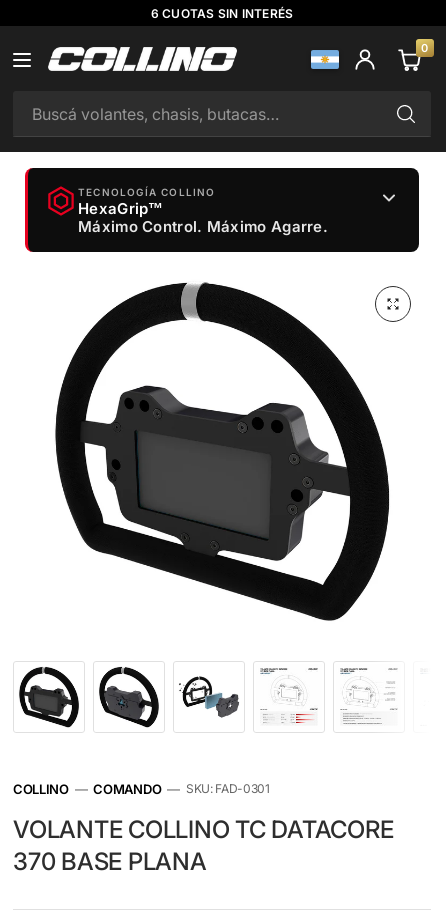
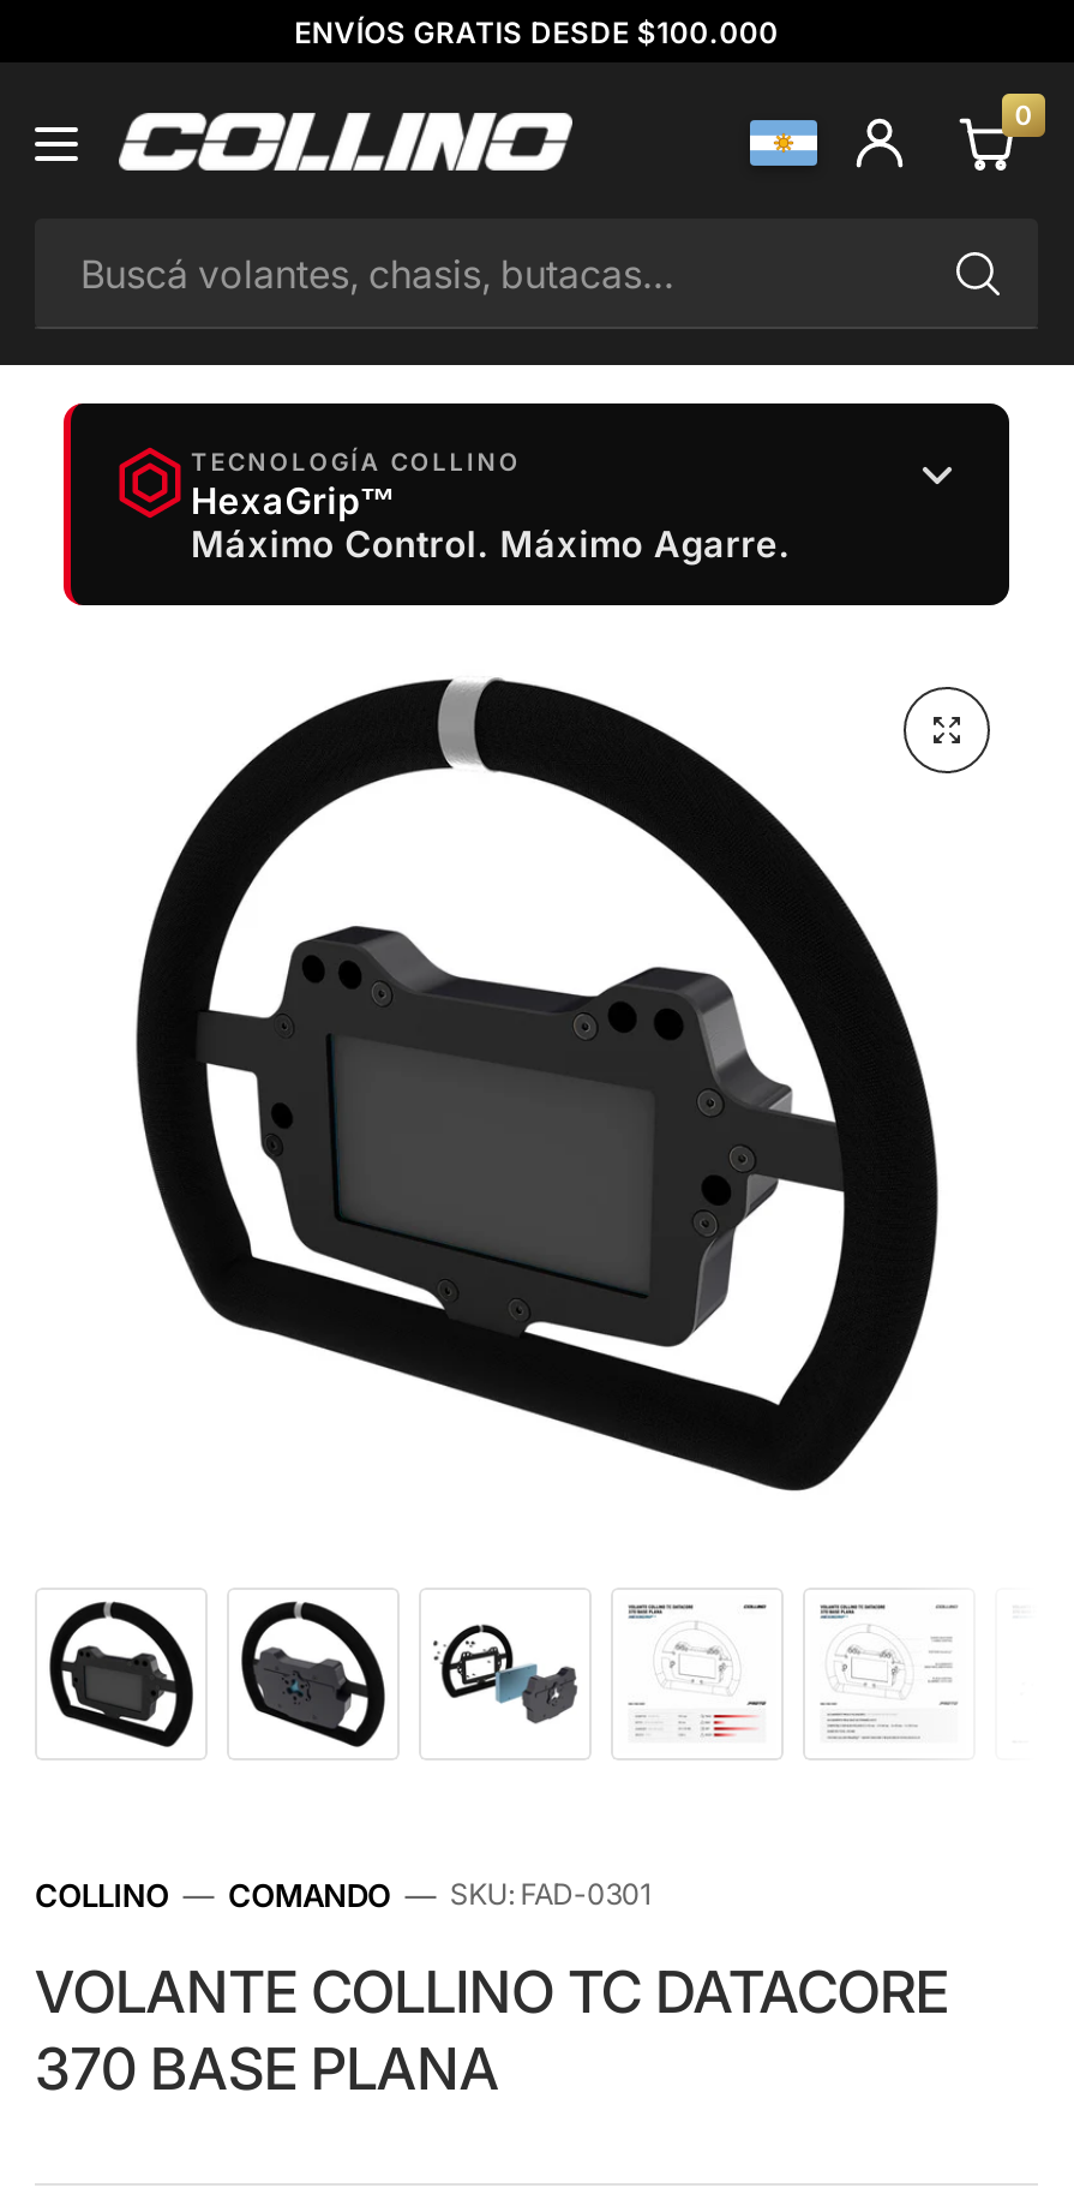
[151,6,293,21] 6 CUOTAS SIN INTERÉS -> [294,14,779,50] ENVÍOS GRATIS DESDE $100.000

